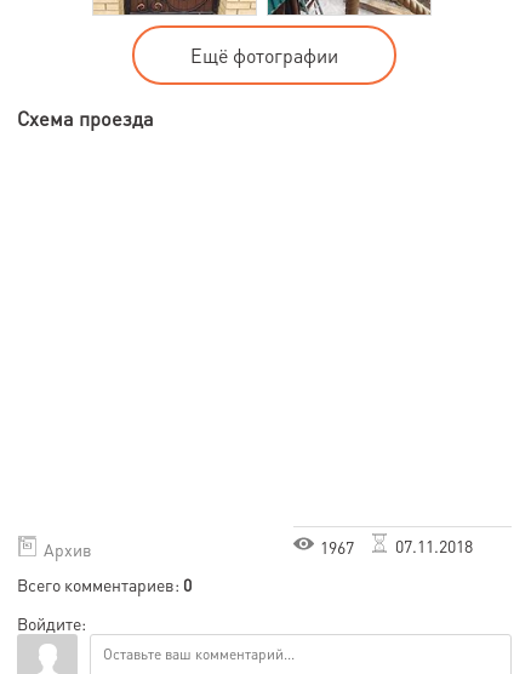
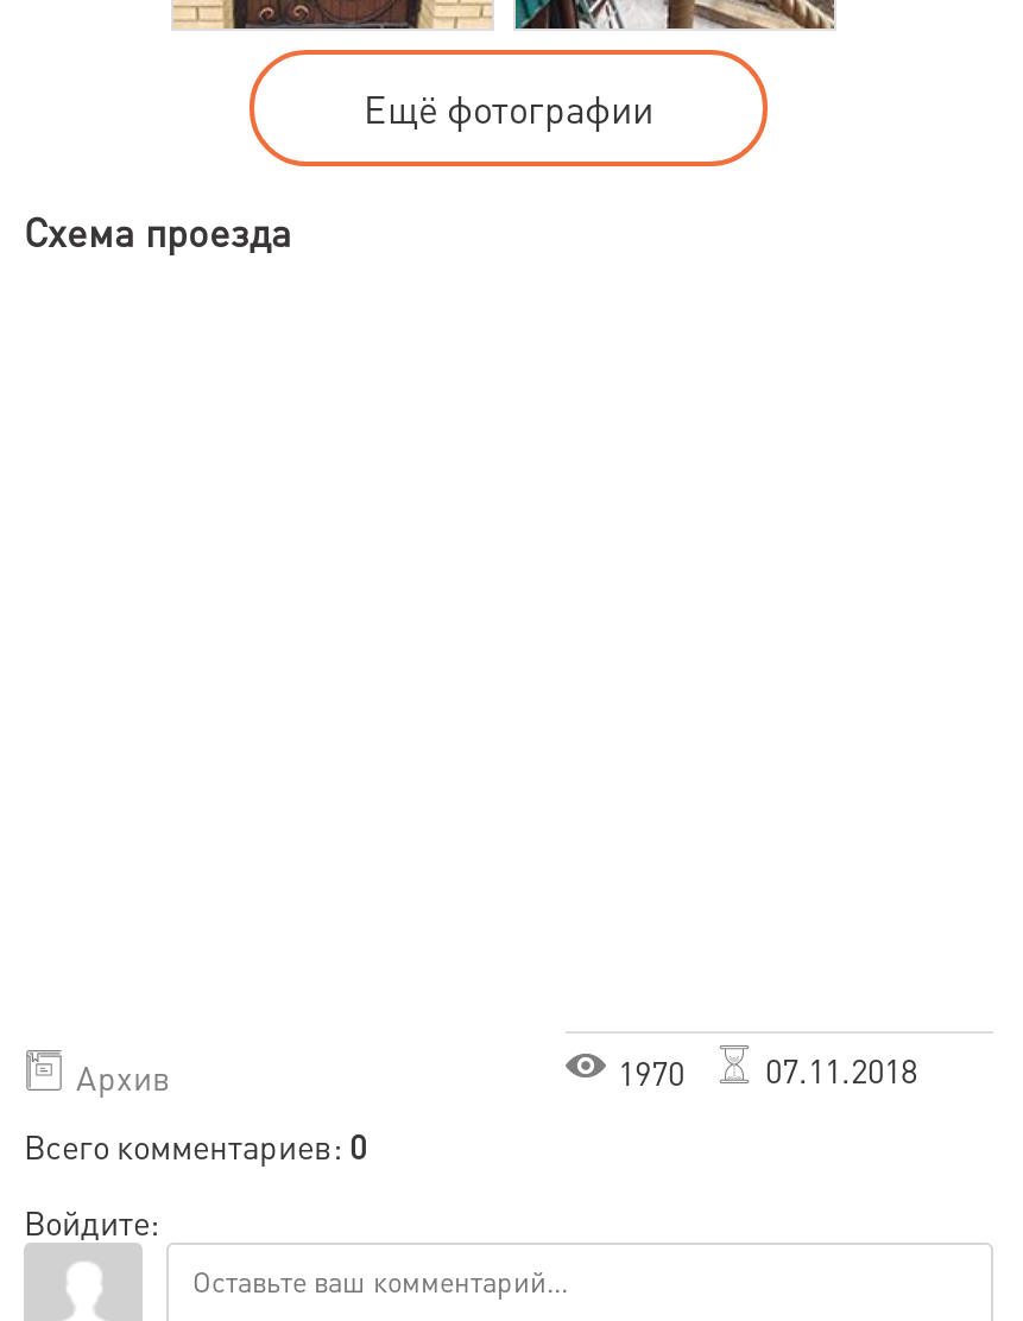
[320,535,473,558] 1967 07.11.2018 -> [618,1048,917,1093] 1970 07.11.2018

